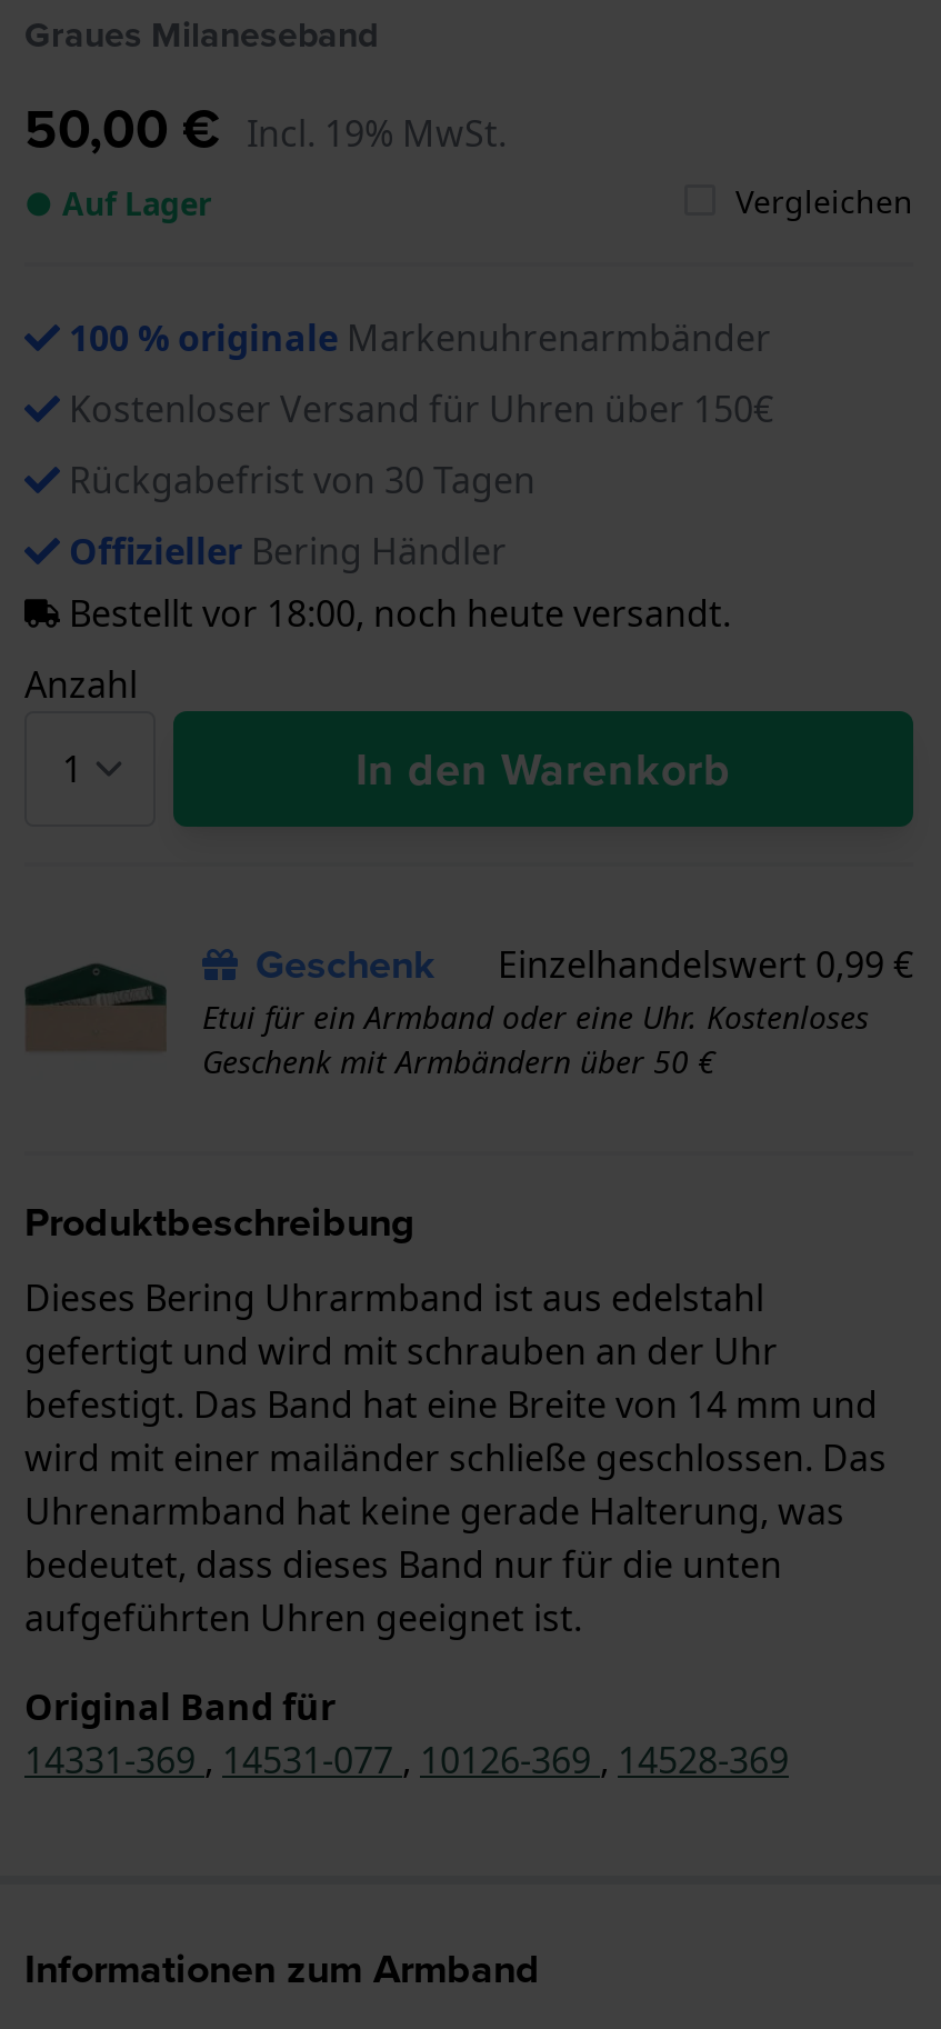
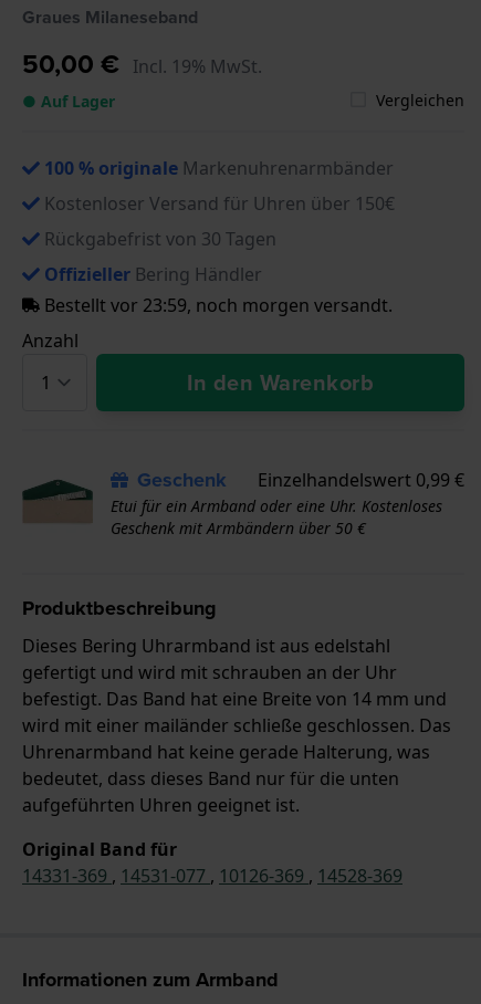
[60,588,731,637] Bestellt vor 18:00, noch heute versandt. -> [40,293,393,317] Bestellt vor 23:59, noch morgen versandt.

